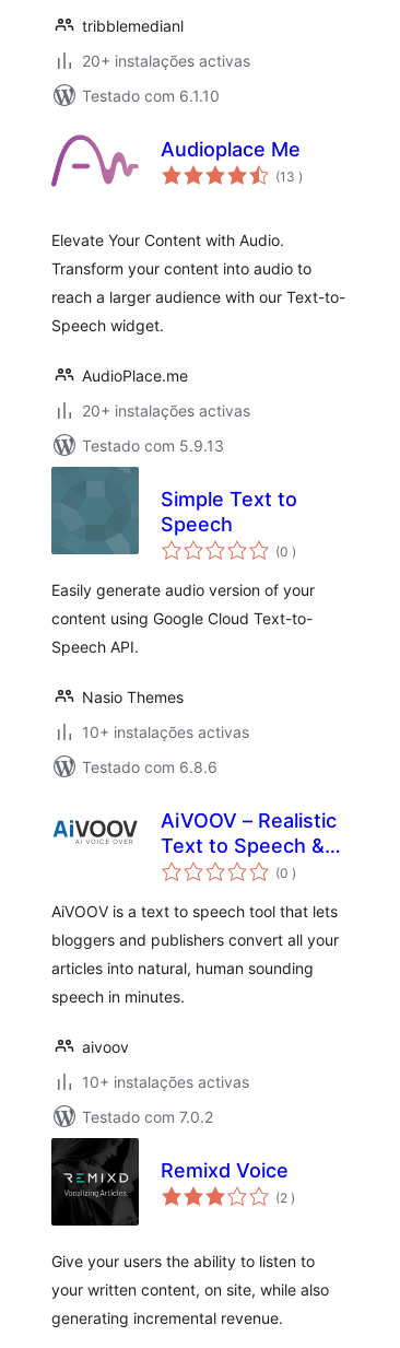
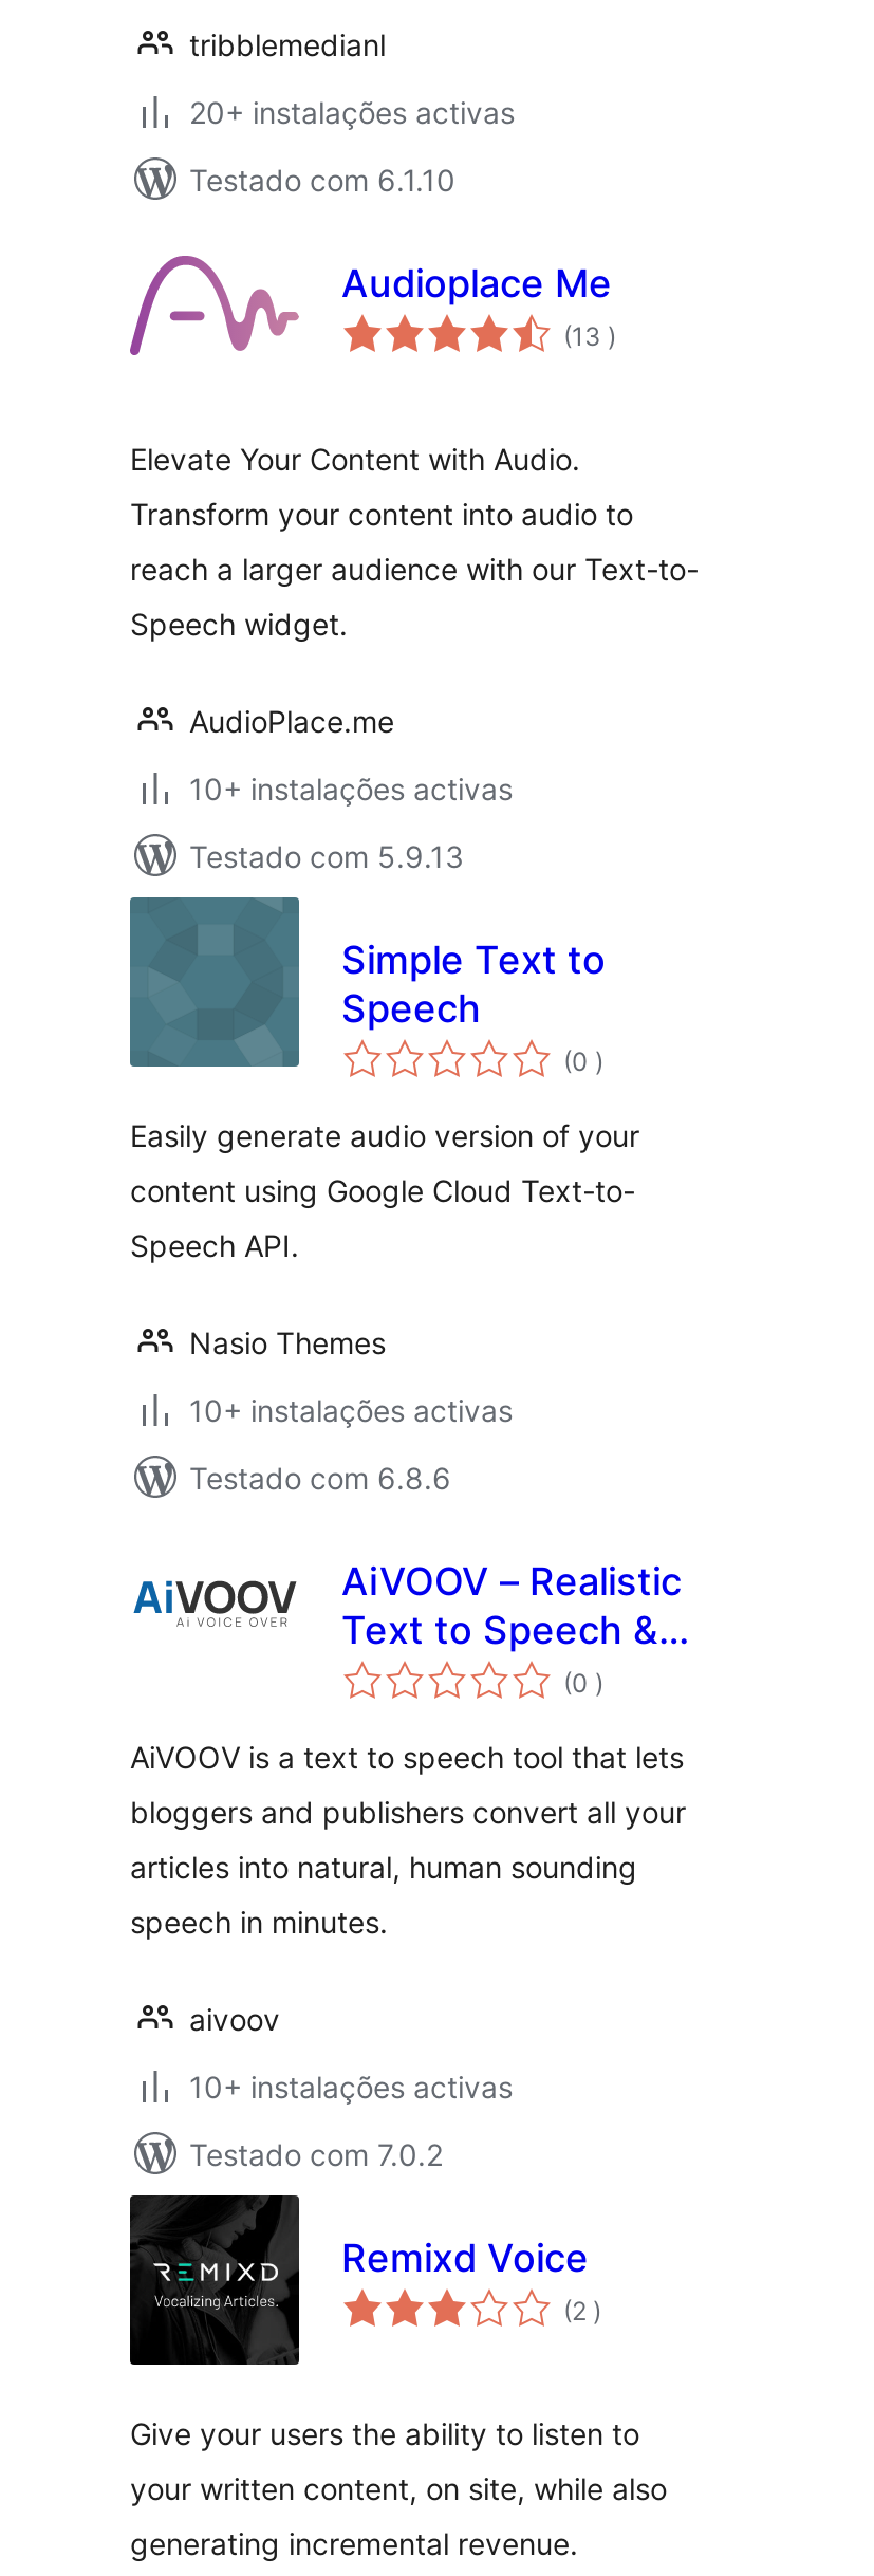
[82,401,250,420] 20+ instalações activas -> [189,771,513,807] 10+ instalações activas

